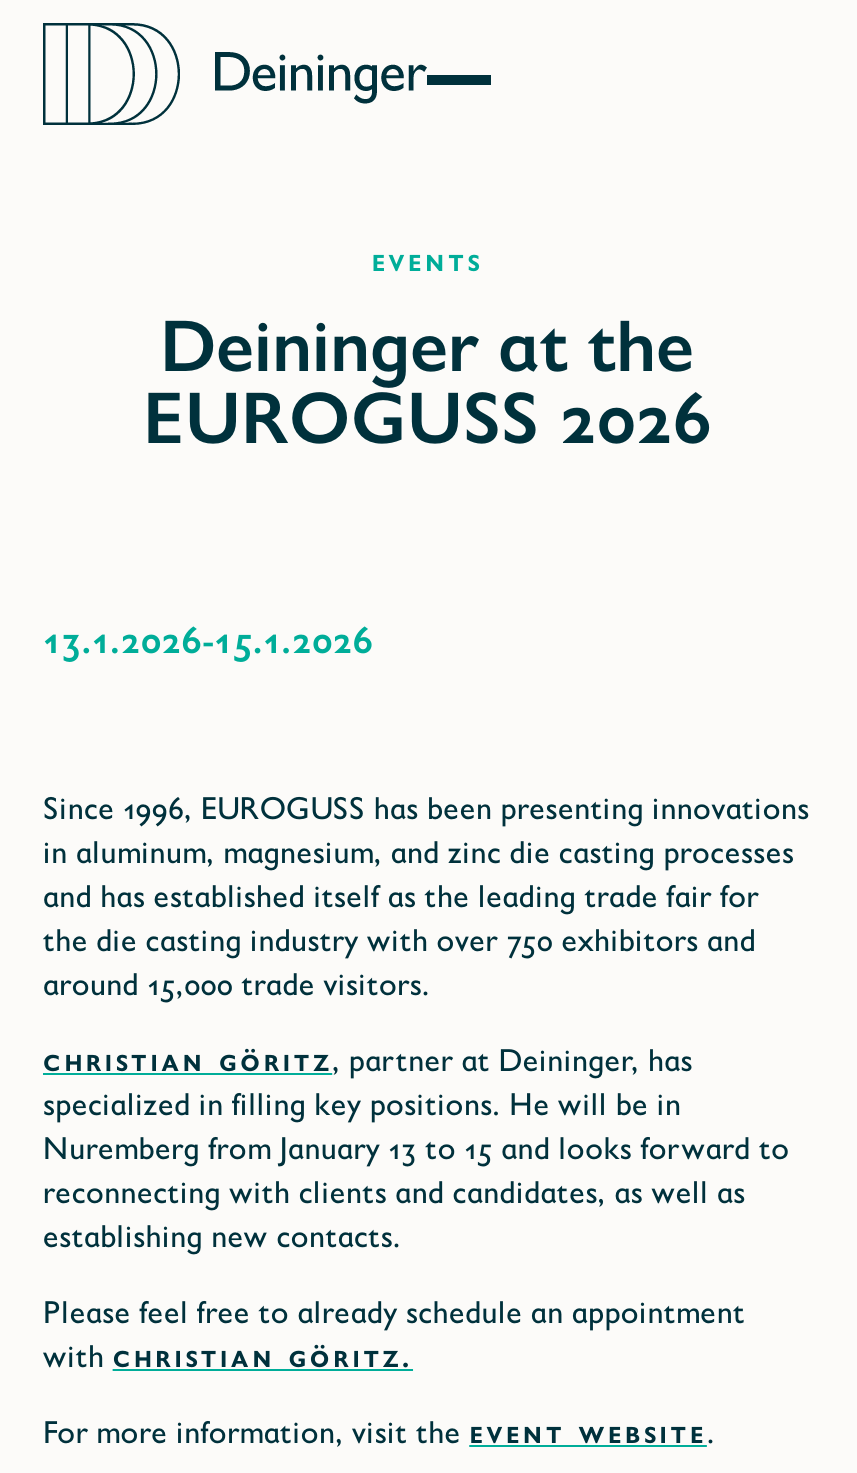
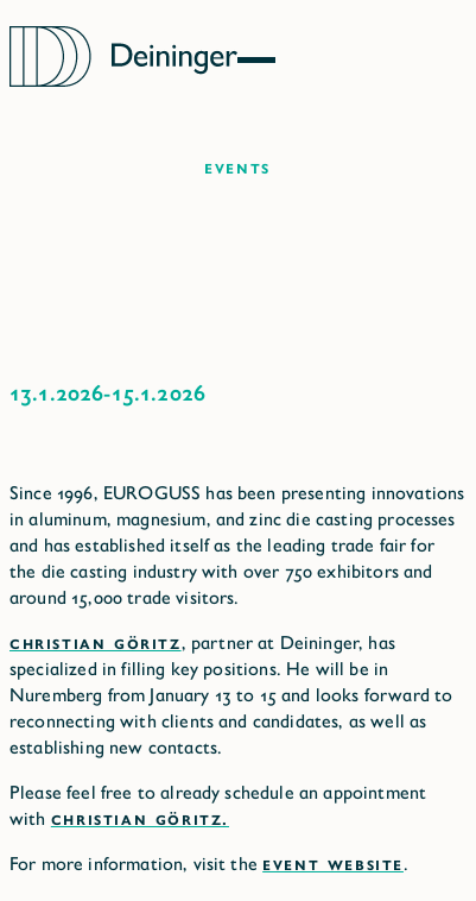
[145,319,711,447] [image] -> none

